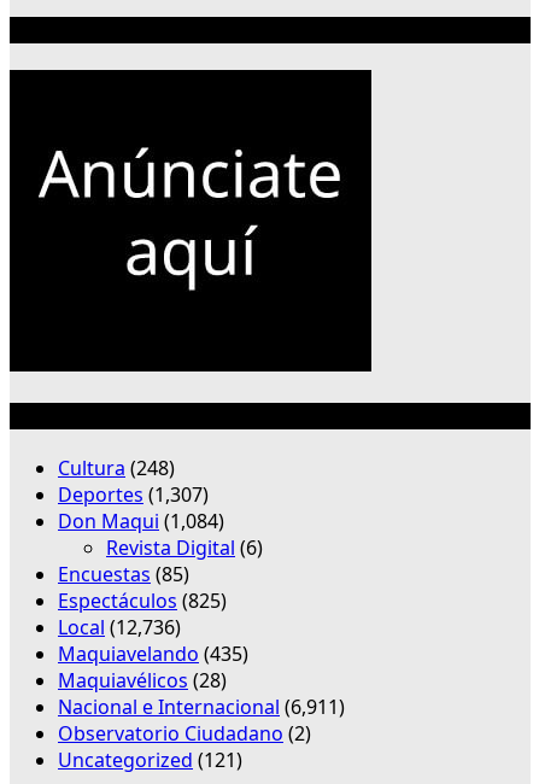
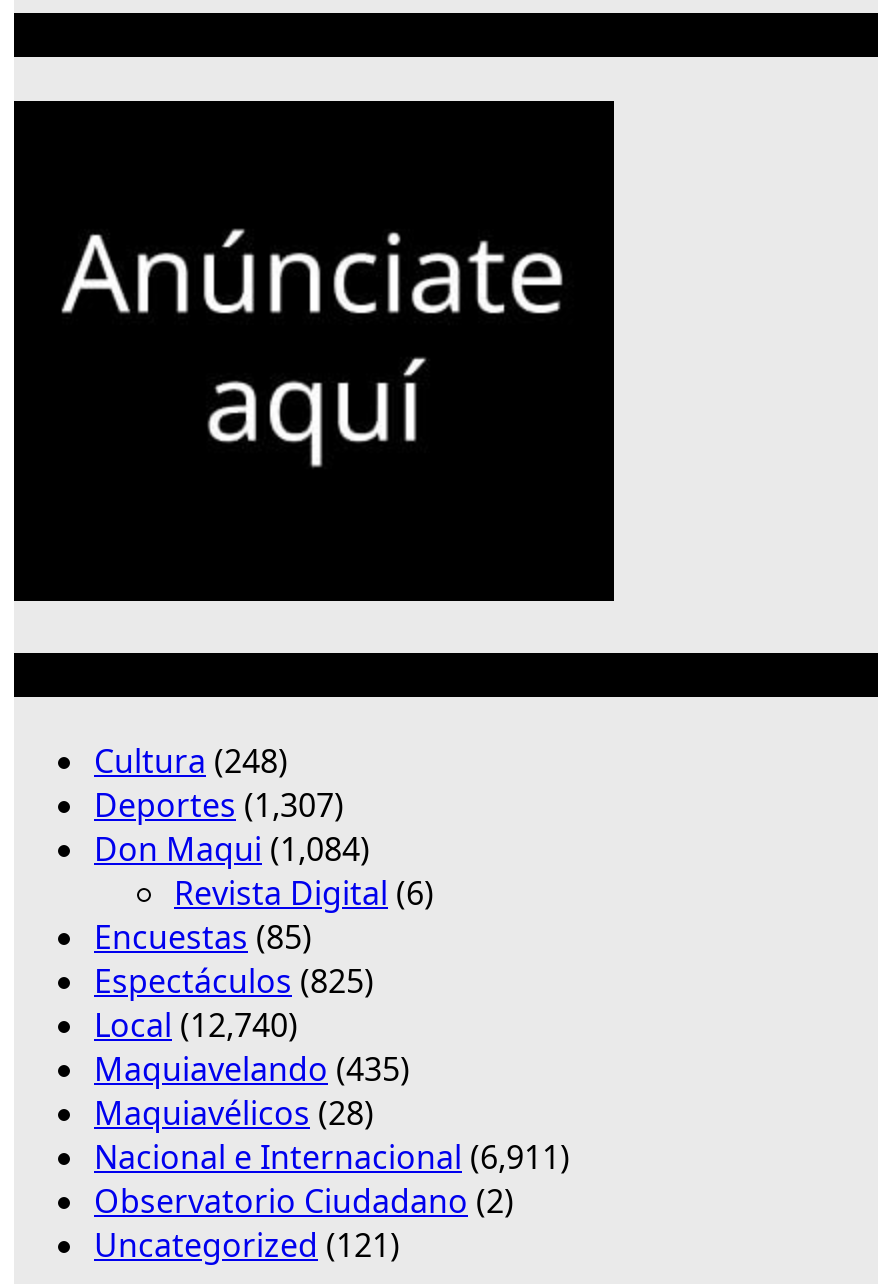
[58,614,181,640] Local (12,736) -> [94,1003,298,1047] Local (12,740)

